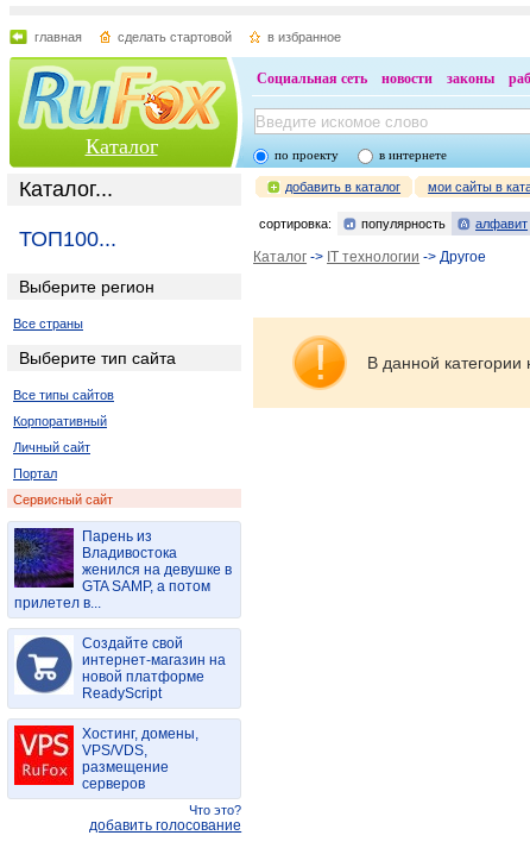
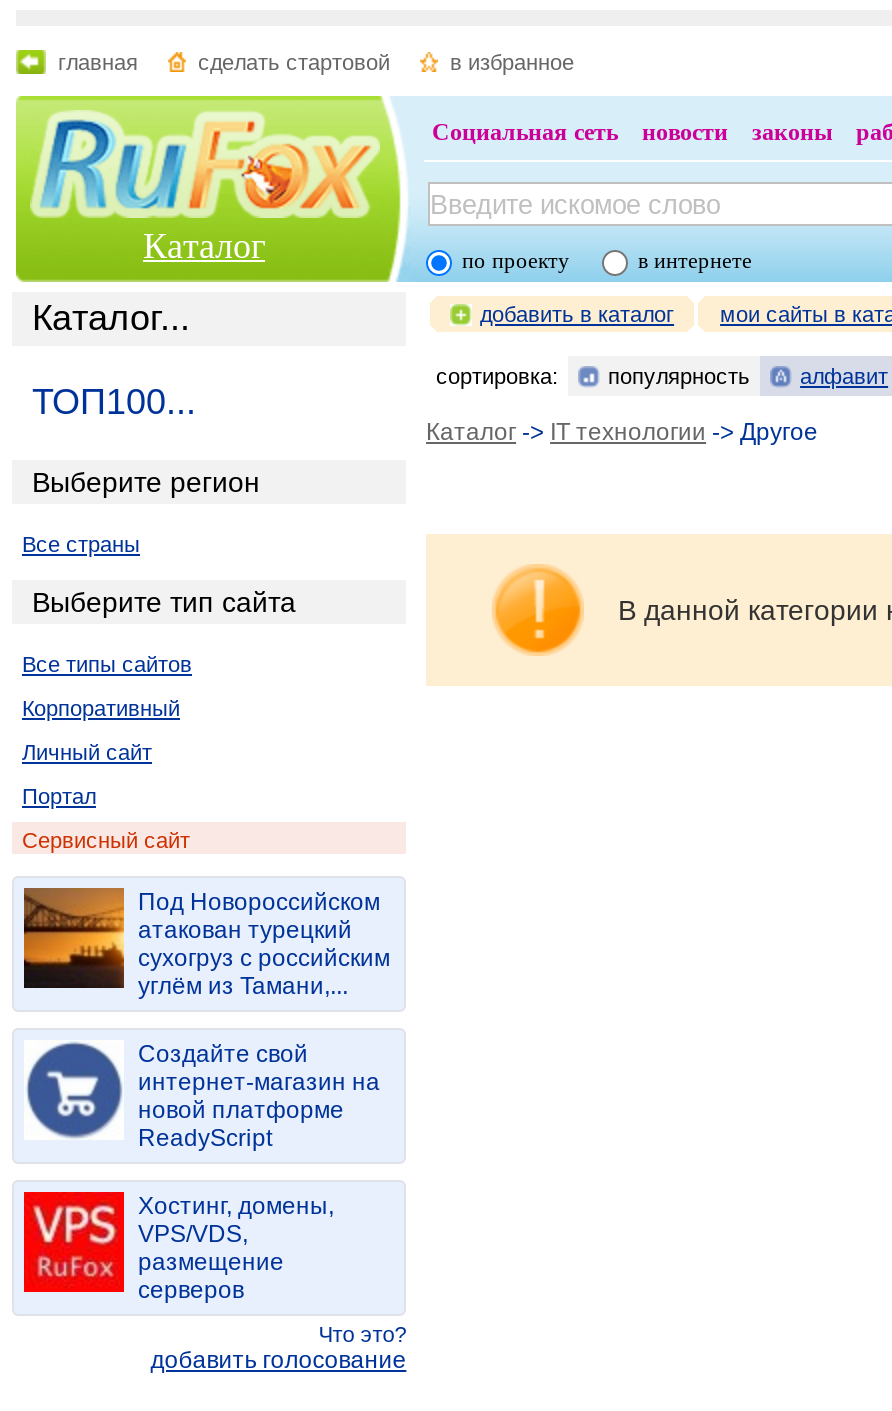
[13,527,232,611] [image] | Парень из | Владивостока | женился на девушке в | GTA SAMP, а потом | прилетел в... -> [22,886,390,1000] [image] | Под Новороссийском | атакован турецкий | сухогруз с российским | углём из Тамани,...

